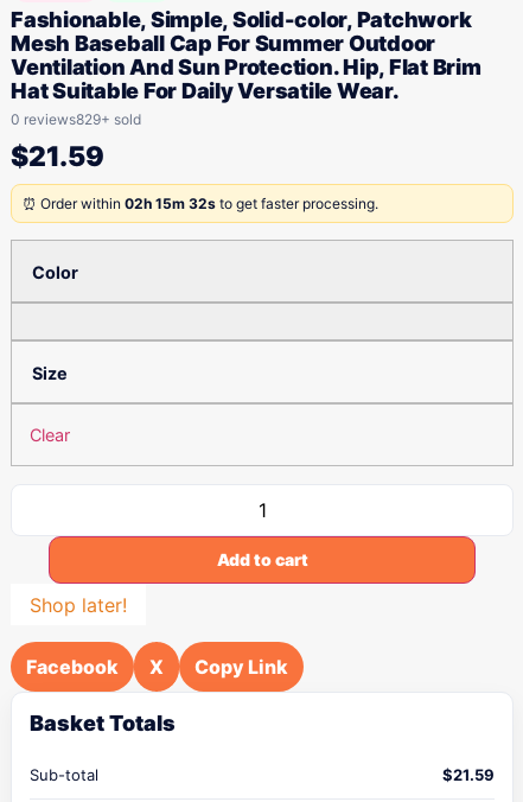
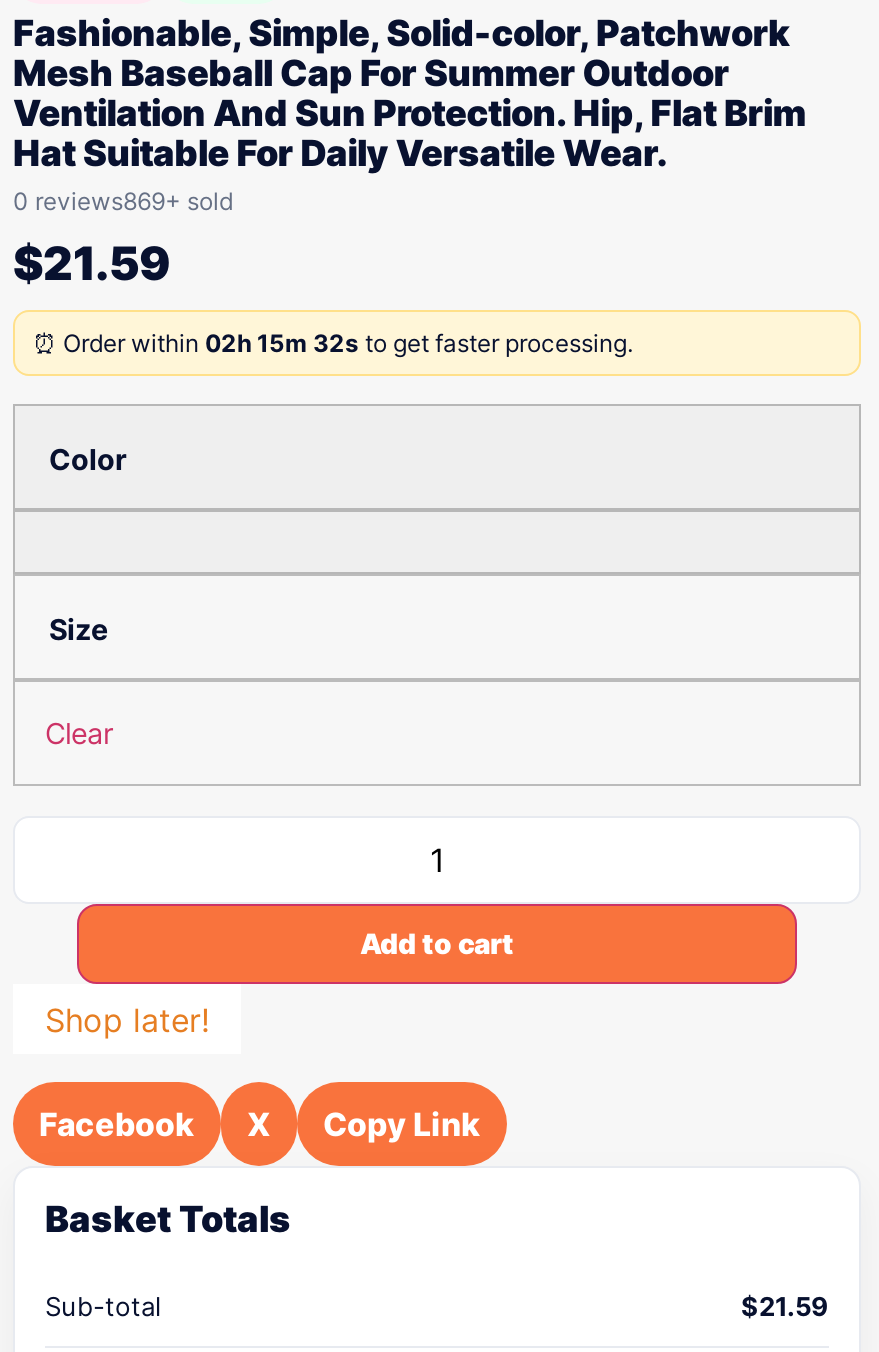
[11,110,141,128] 0 reviews829+ sold -> [13,186,233,216] 0 reviews869+ sold

